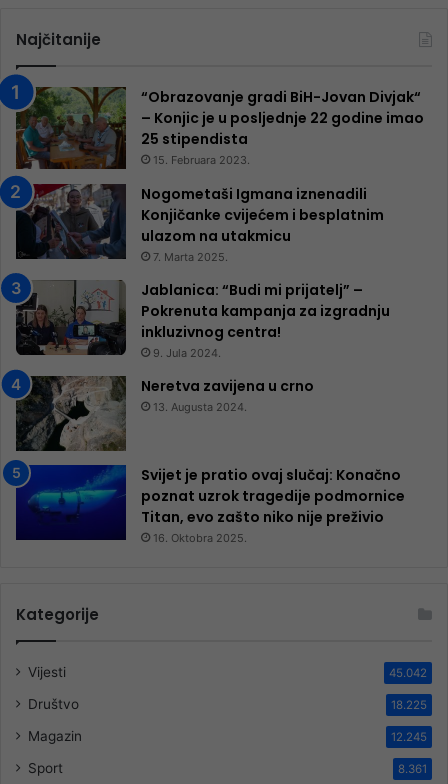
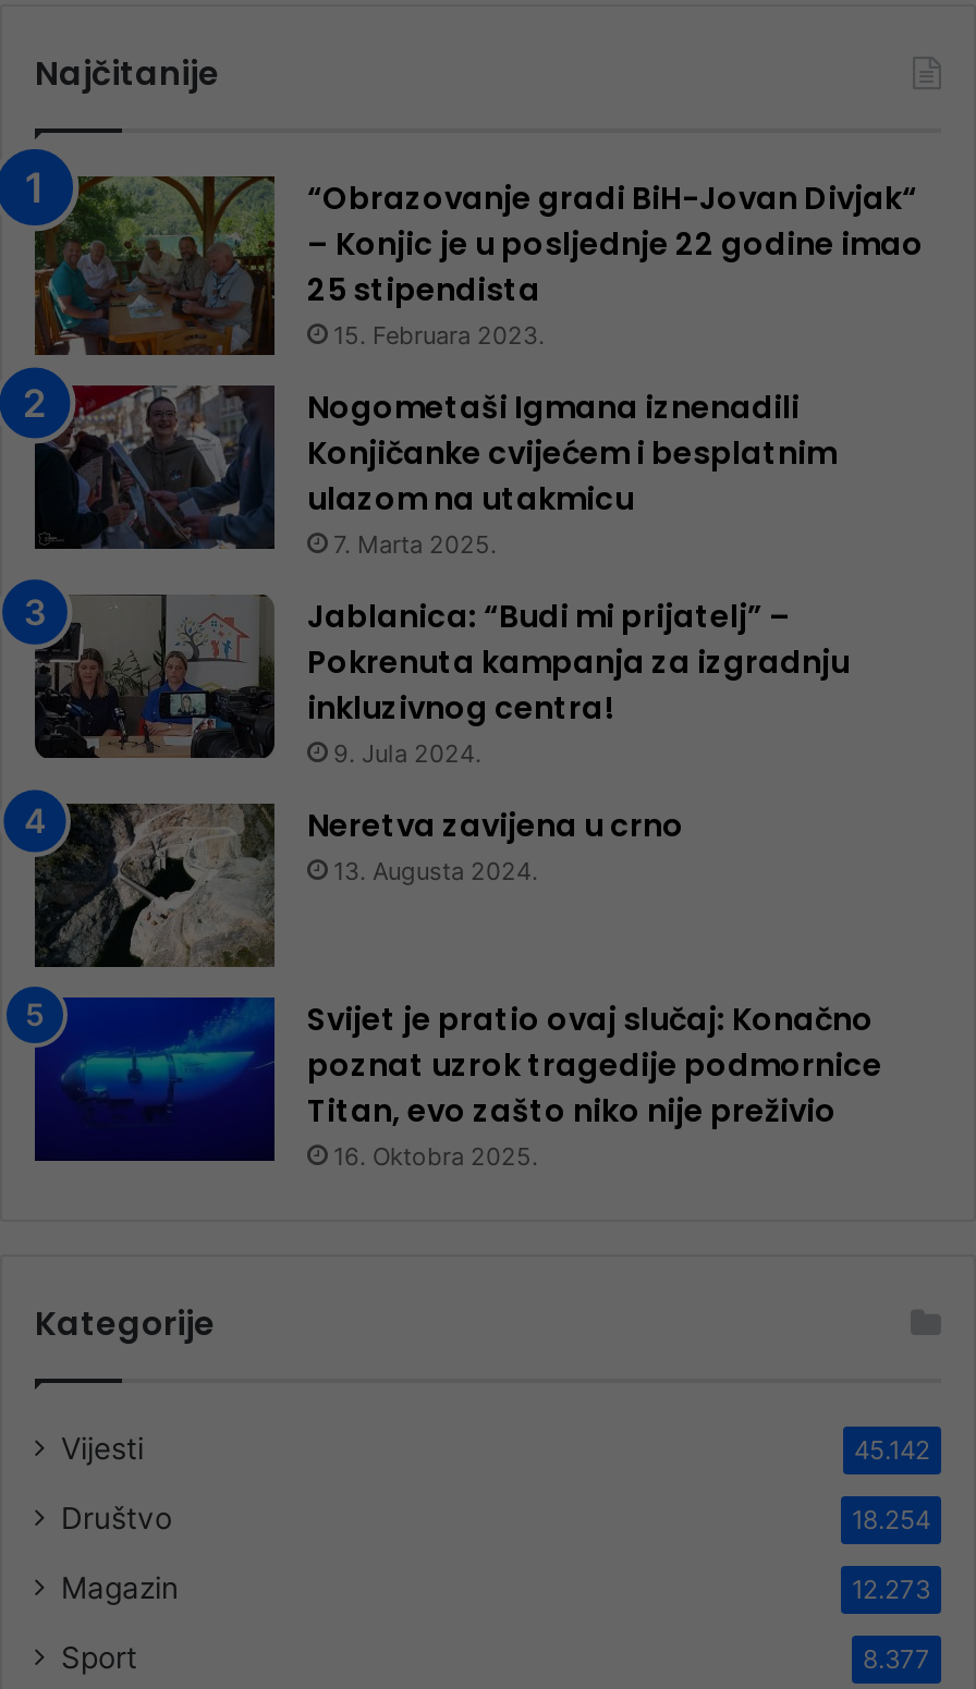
[389,665,427,679] 45.042 -> [854,1436,930,1467] 45.142
[391,697,427,711] 18.225 -> [852,1506,930,1537] 18.254
[391,729,427,743] 12.245 -> [852,1576,930,1606] 12.273
[398,761,427,775] 8.361 -> [863,1645,930,1676] 8.377

